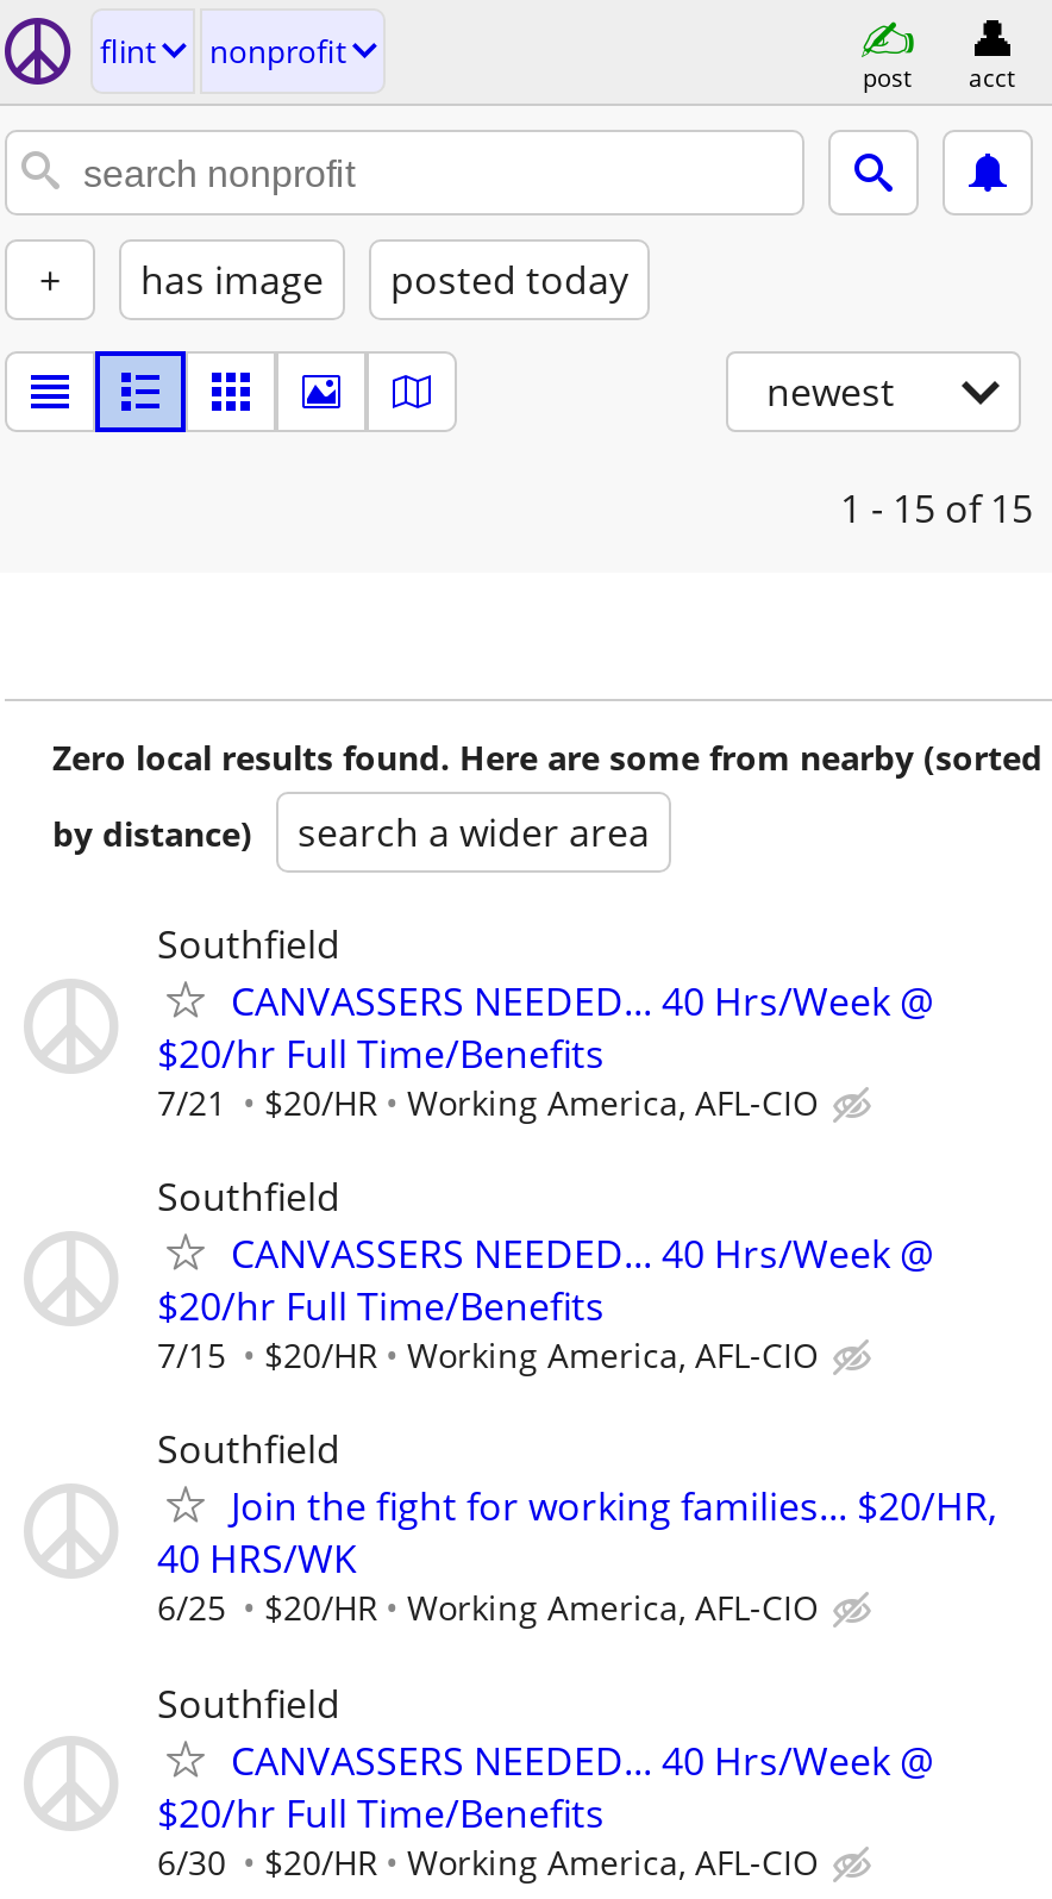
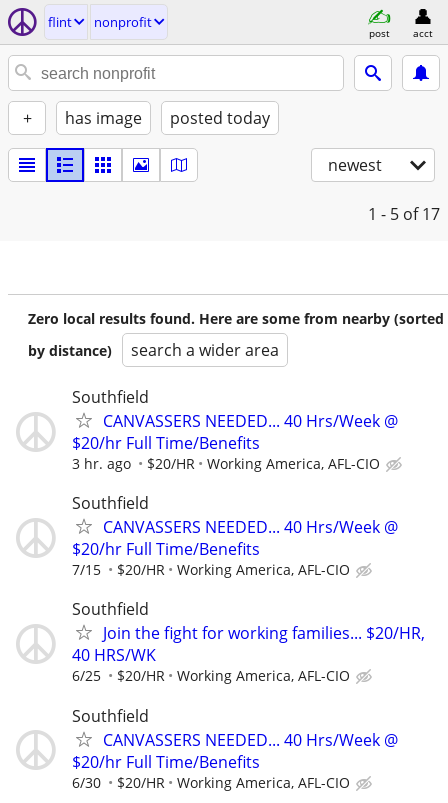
[840,482,1033,535] 1 - 15 of 15 -> [368,203,440,225] 1 - 5 of 17
[157,1080,819,1125] 7/21 $20/HR Working America, AFL-CIO -> [72,454,380,473] 3 hr. ago $20/HR Working America, AFL-CIO

